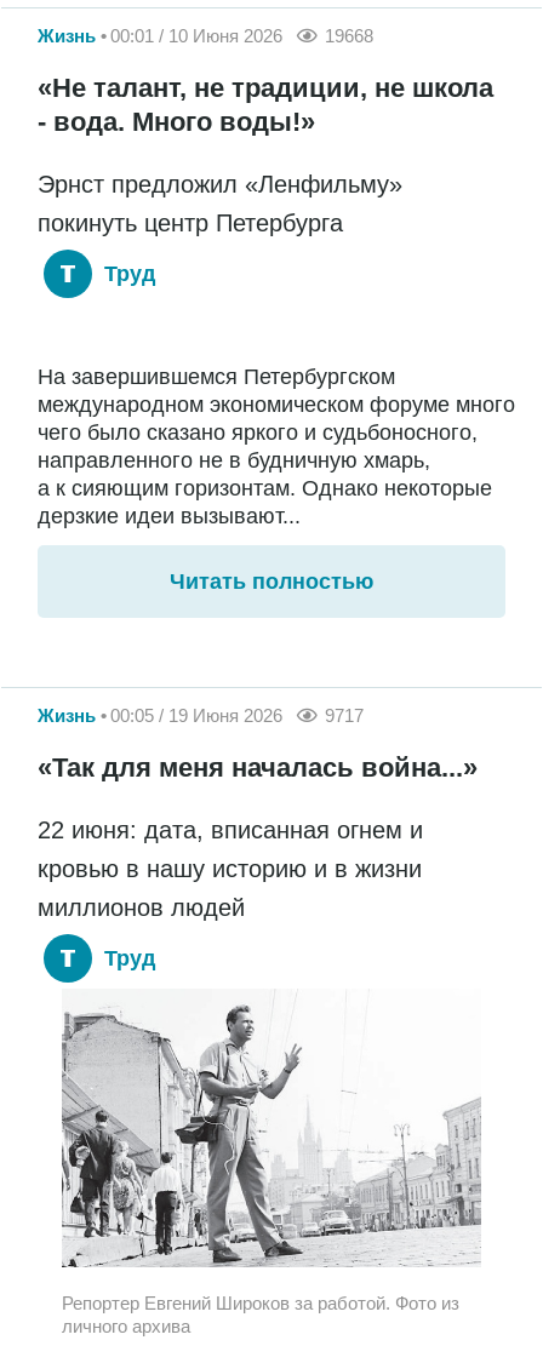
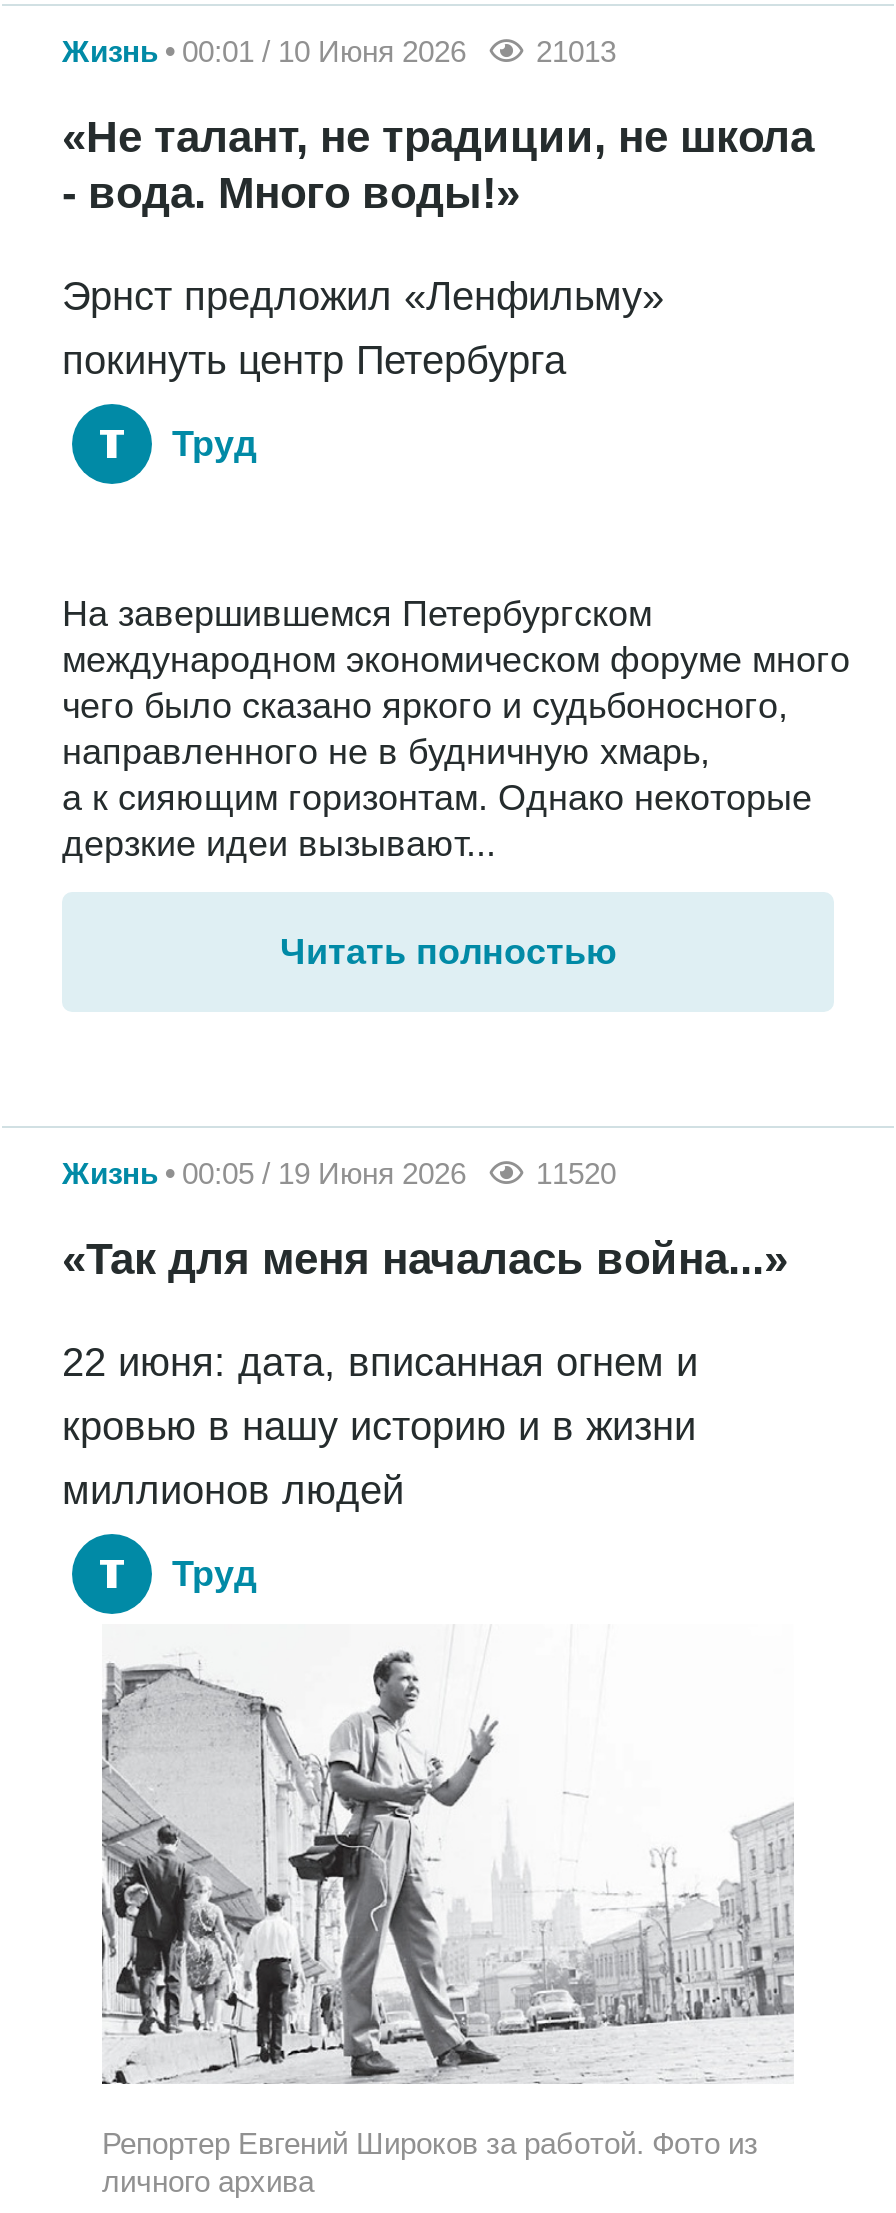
[325,26,373,46] 19668 -> [536,34,616,68] 21013
[325,706,364,726] 9717 -> [536,1157,616,1191] 11520

